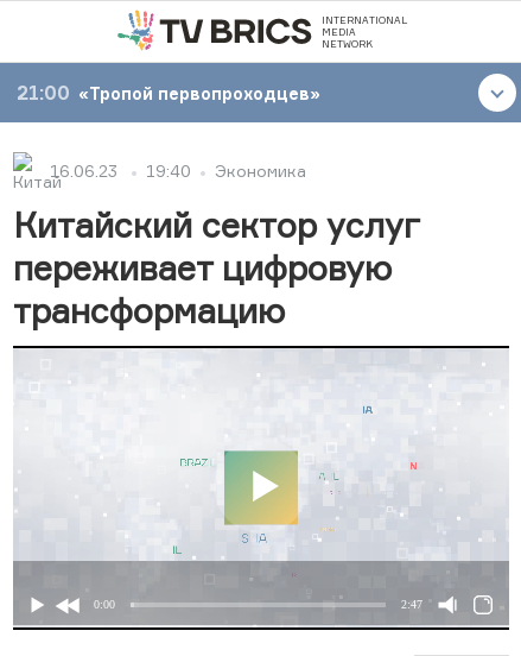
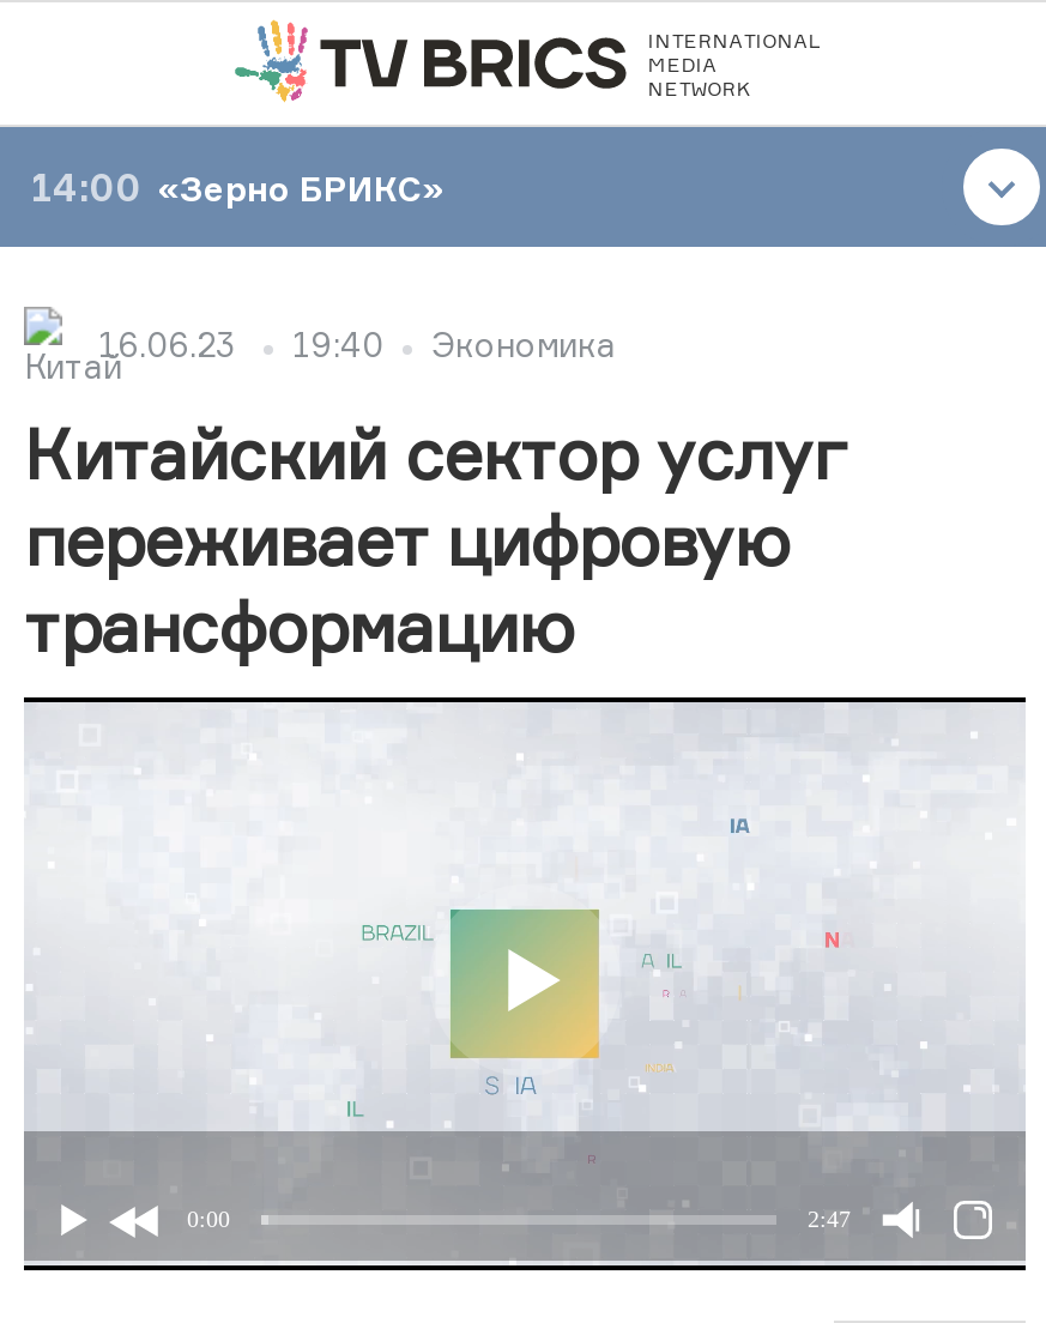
[17,81,320,105] 21:00 «Тропой первопроходцев» -> [31,163,443,211] 14:00 «Зерно БРИКС»

